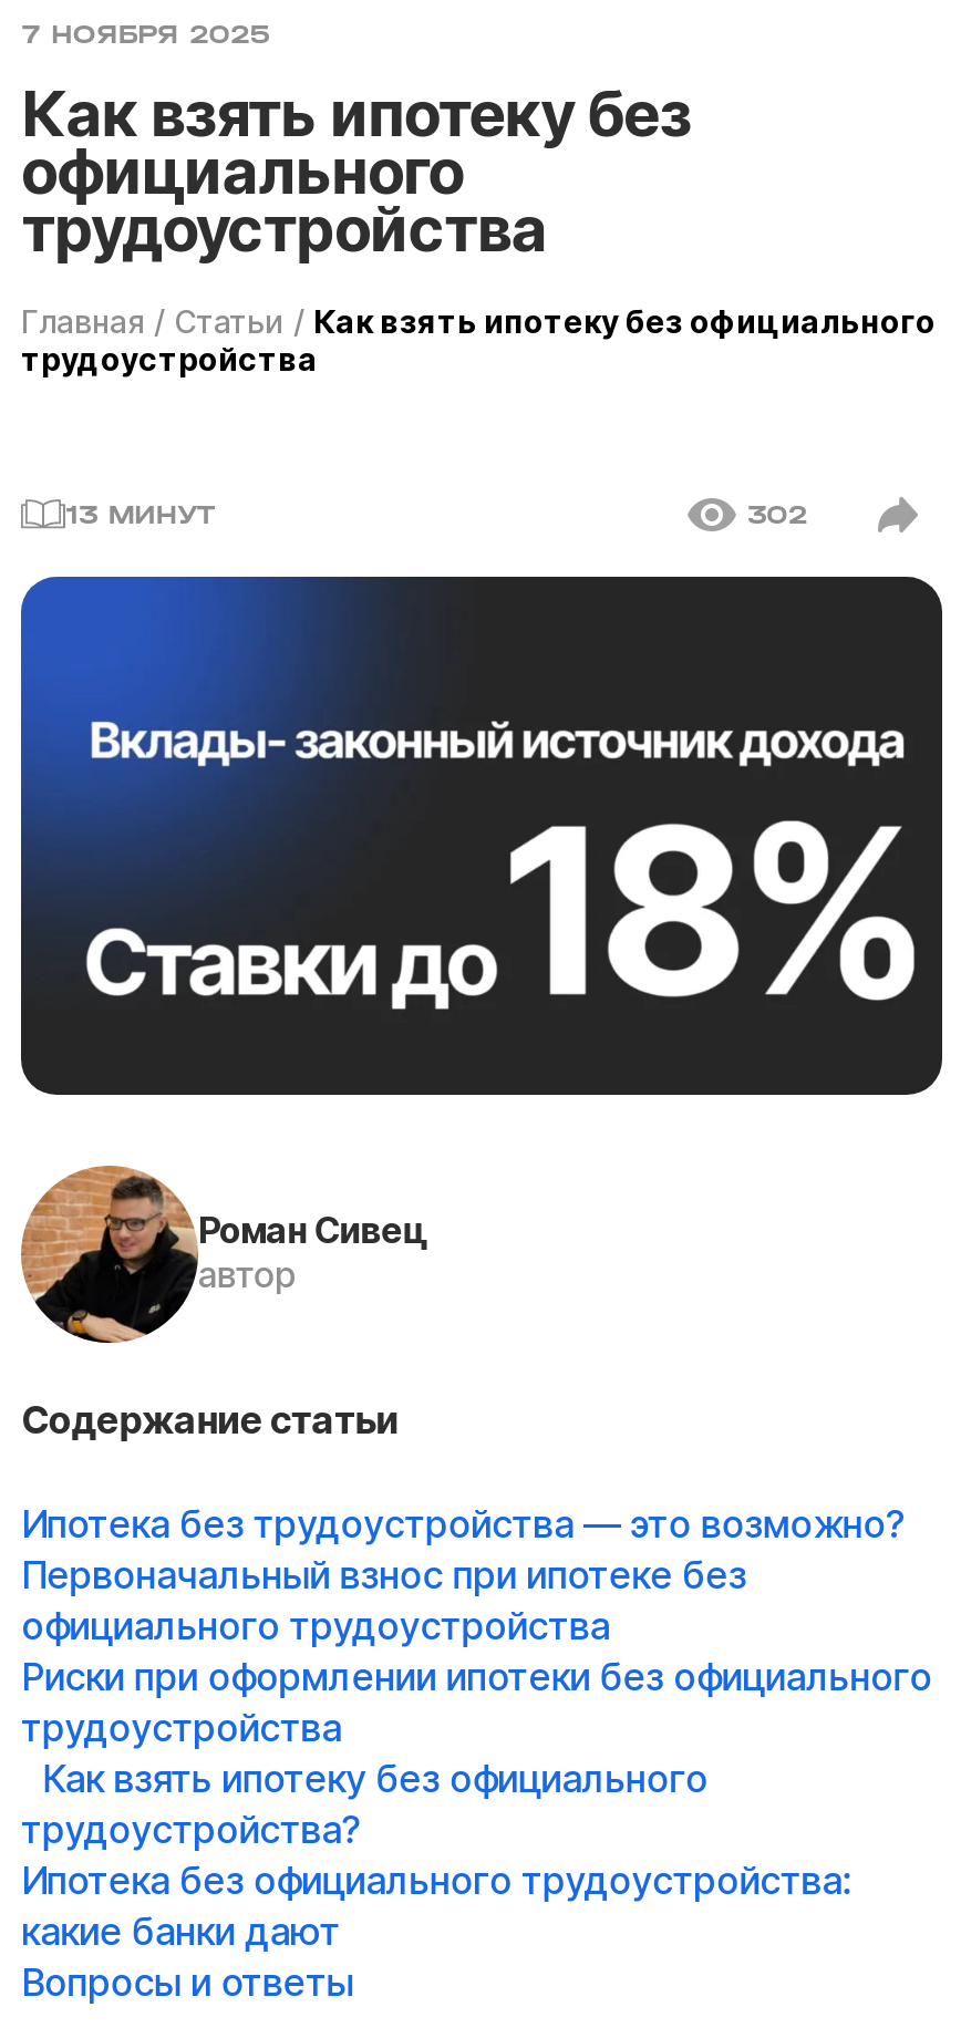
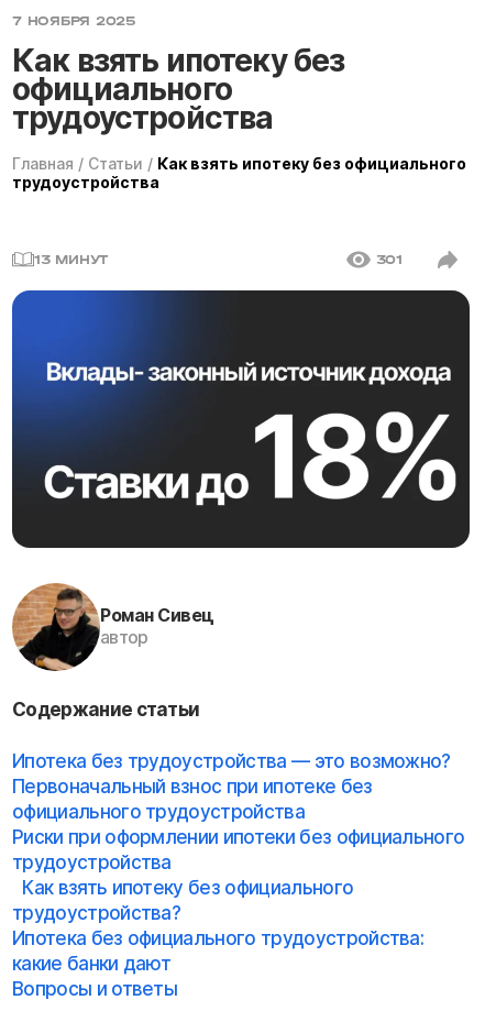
[747,499,807,530] 302 -> [376,252,403,267] 301

